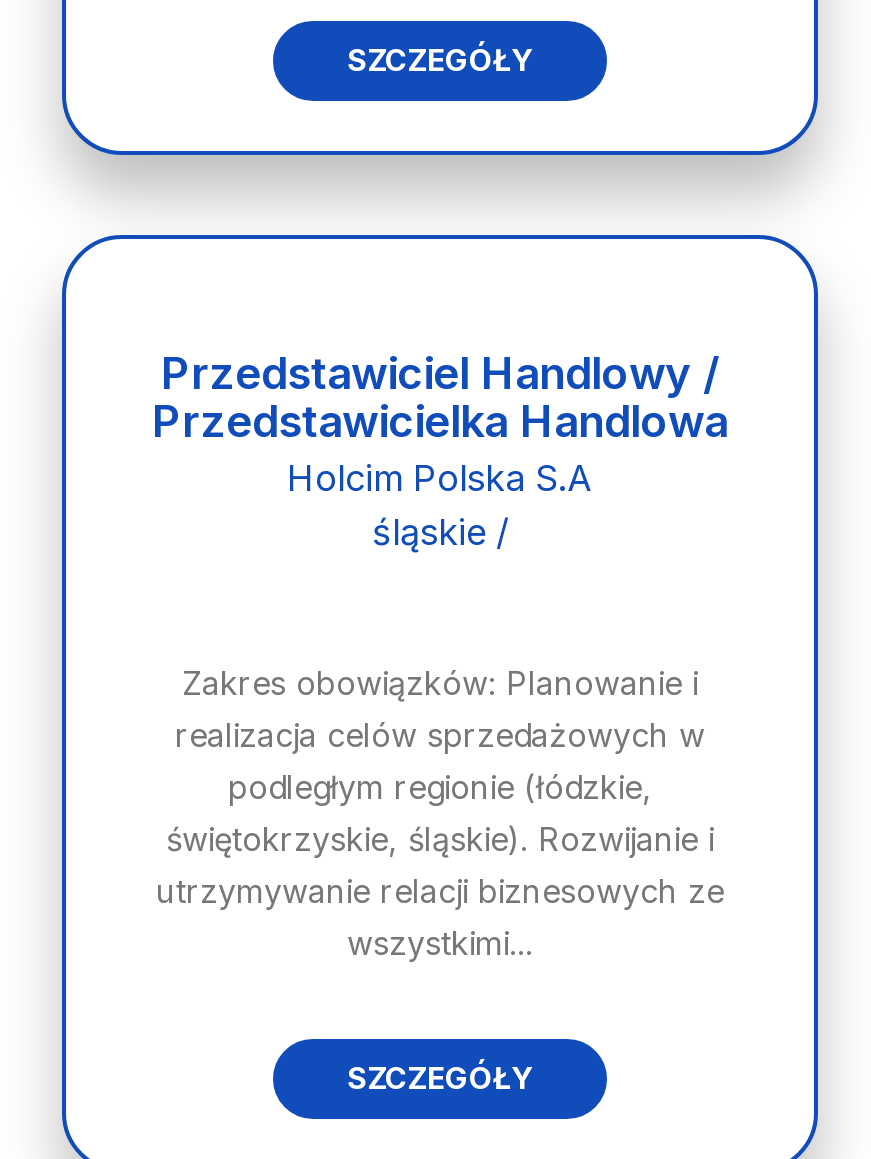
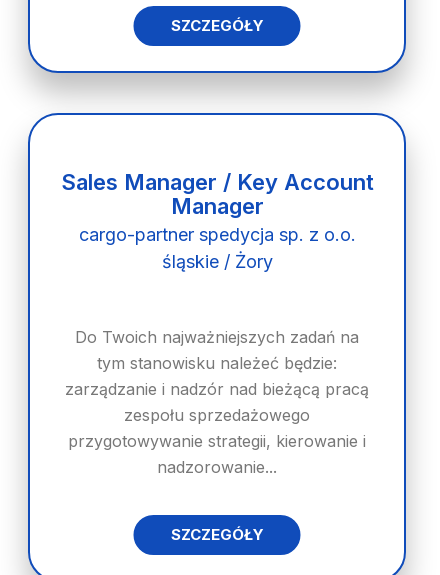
[152,347,728,553] Przedstawiciel Handlowy / | Przedstawicielka Handlowa | Holcim Polska S.A | śląskie / -> [60,169,373,272] Sales Manager / Key Account | Manager | cargo-partner spedycja sp. z o.o. | śląskie / Żory
[156,663,724,963] Zakres obowiązków: Planowanie i | realizacja celów sprzedażowych w | podległym regionie (łódzkie, | świętokrzyskie, śląskie). Rozwijanie i | utrzymywanie relacji biznesowych ze | wszystkimi... -> [65,327,369,477] Do Twoich najważniejszych zadań na | tym stanowisku należeć będzie: | zarządzanie i nadzór nad bieżącą pracą | zespołu sprzedażowego | przygotowywanie strategii, kierowanie i | nadzorowanie...

